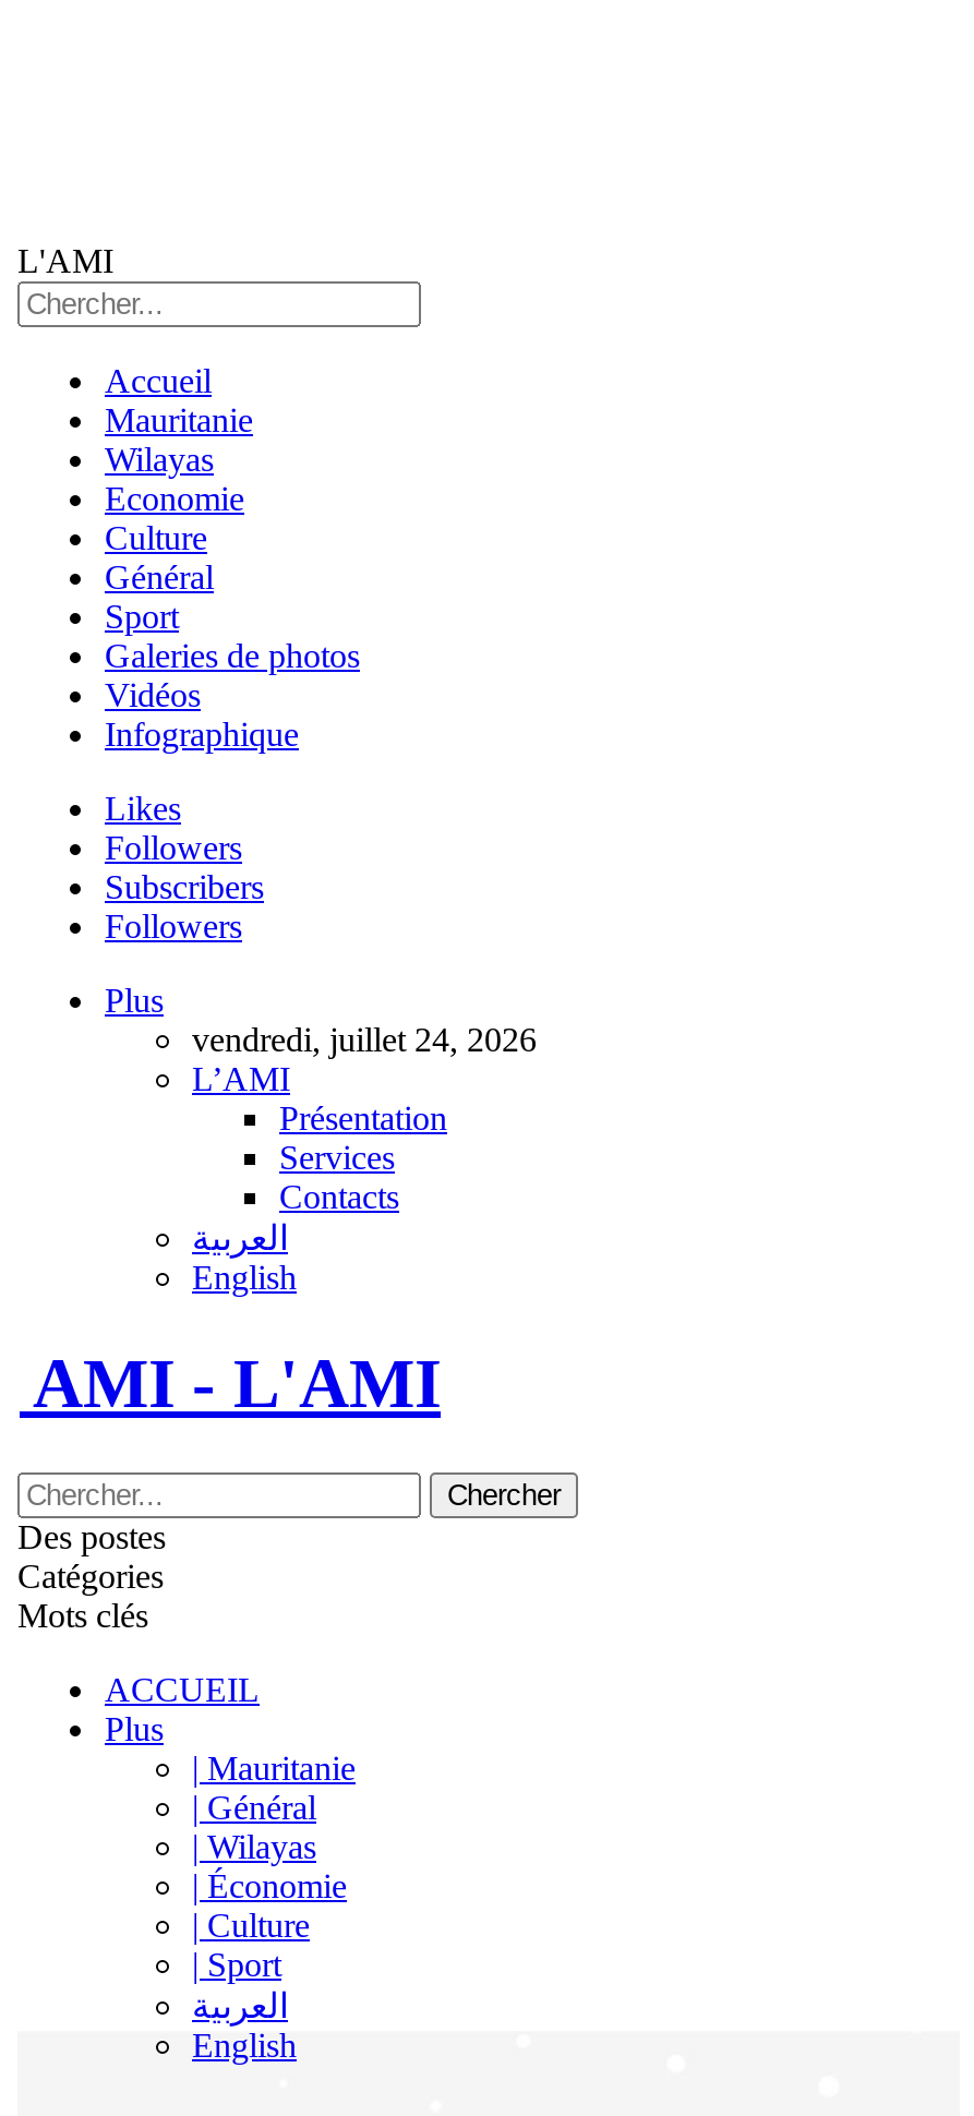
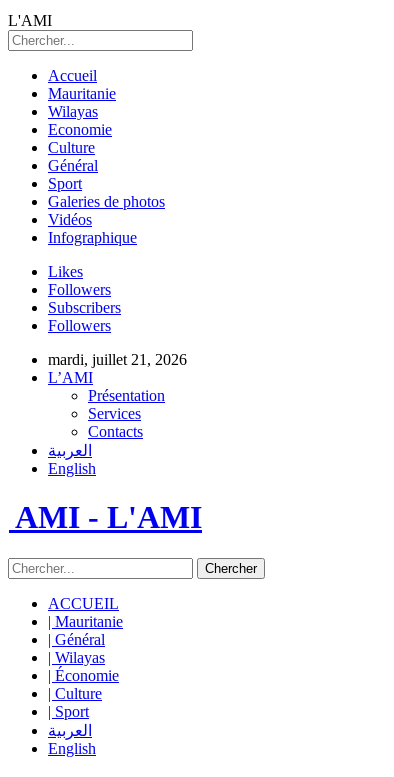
[105,982,537,1058] Plus | vendredi, juillet 24, 2026 -> [48,351,187,368] mardi, juillet 21, 2026
[17,1518,166,1634] Des postes | Catégories | Mots clés -> none
[105,1710,164,1747] Plus -> none

